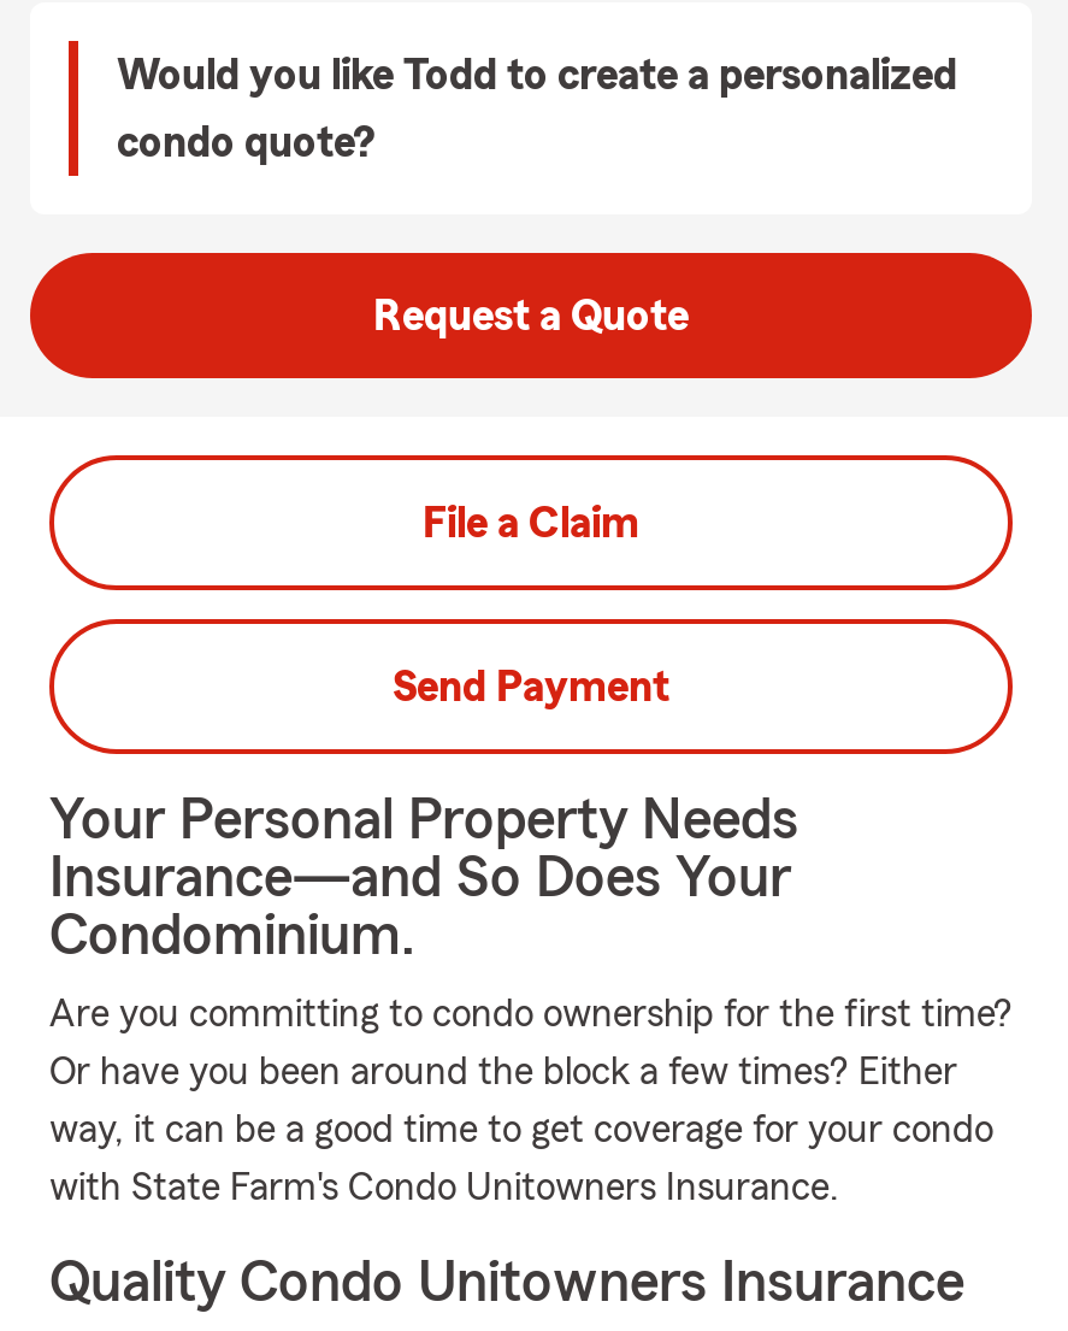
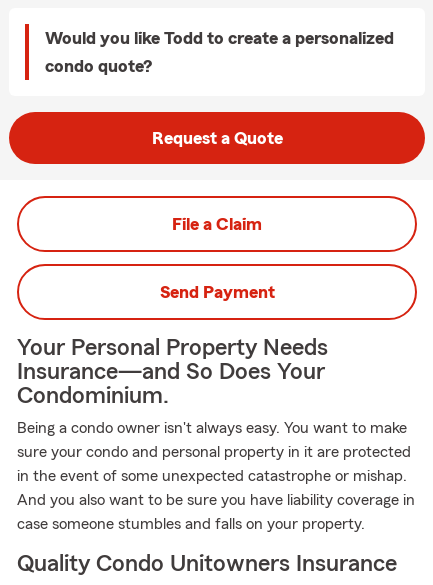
[49,995,1013,1207] Are you committing to condo ownership for the first time? | Or have you been around the block a few times? Either | way, it can be a good time to get coverage for your condo | with State Farm's Condo Unitowners Insurance. -> [17,420,415,532] Being a condo owner isn't always easy. You want to make | sure your condo and personal property in it are protected | in the event of some unexpected catastrophe or mishap. | And you also want to be sure you have liability coverage in | case someone stumbles and falls on your property.

